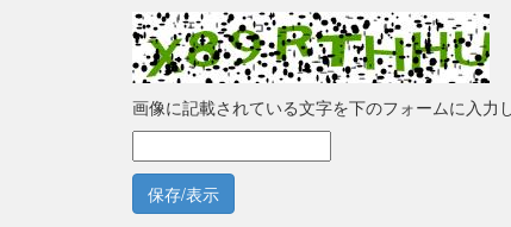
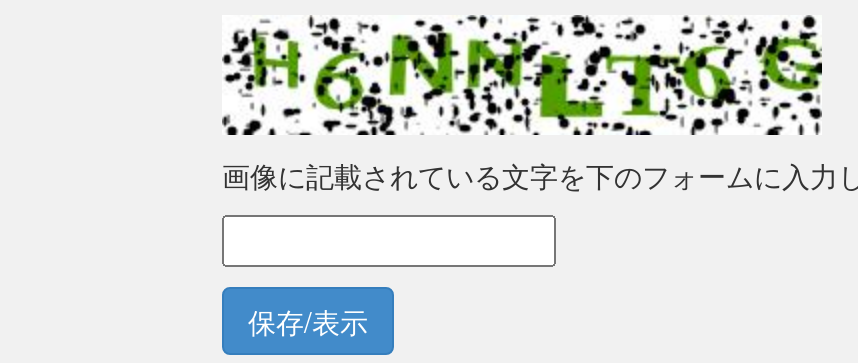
[131,11,491,84] [image] -> [220,13,824,137] [image]

